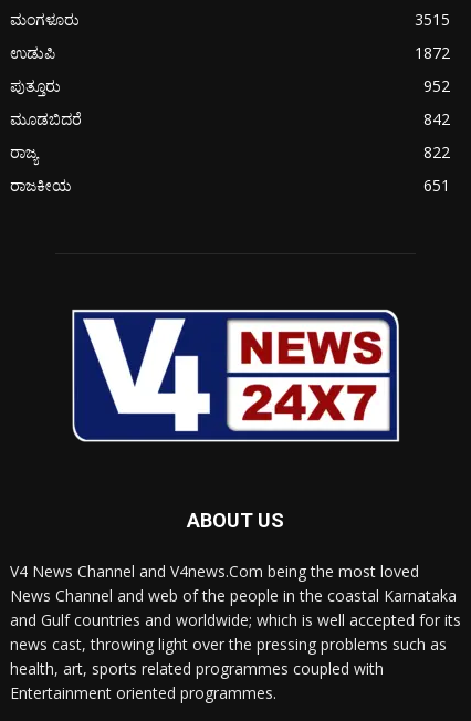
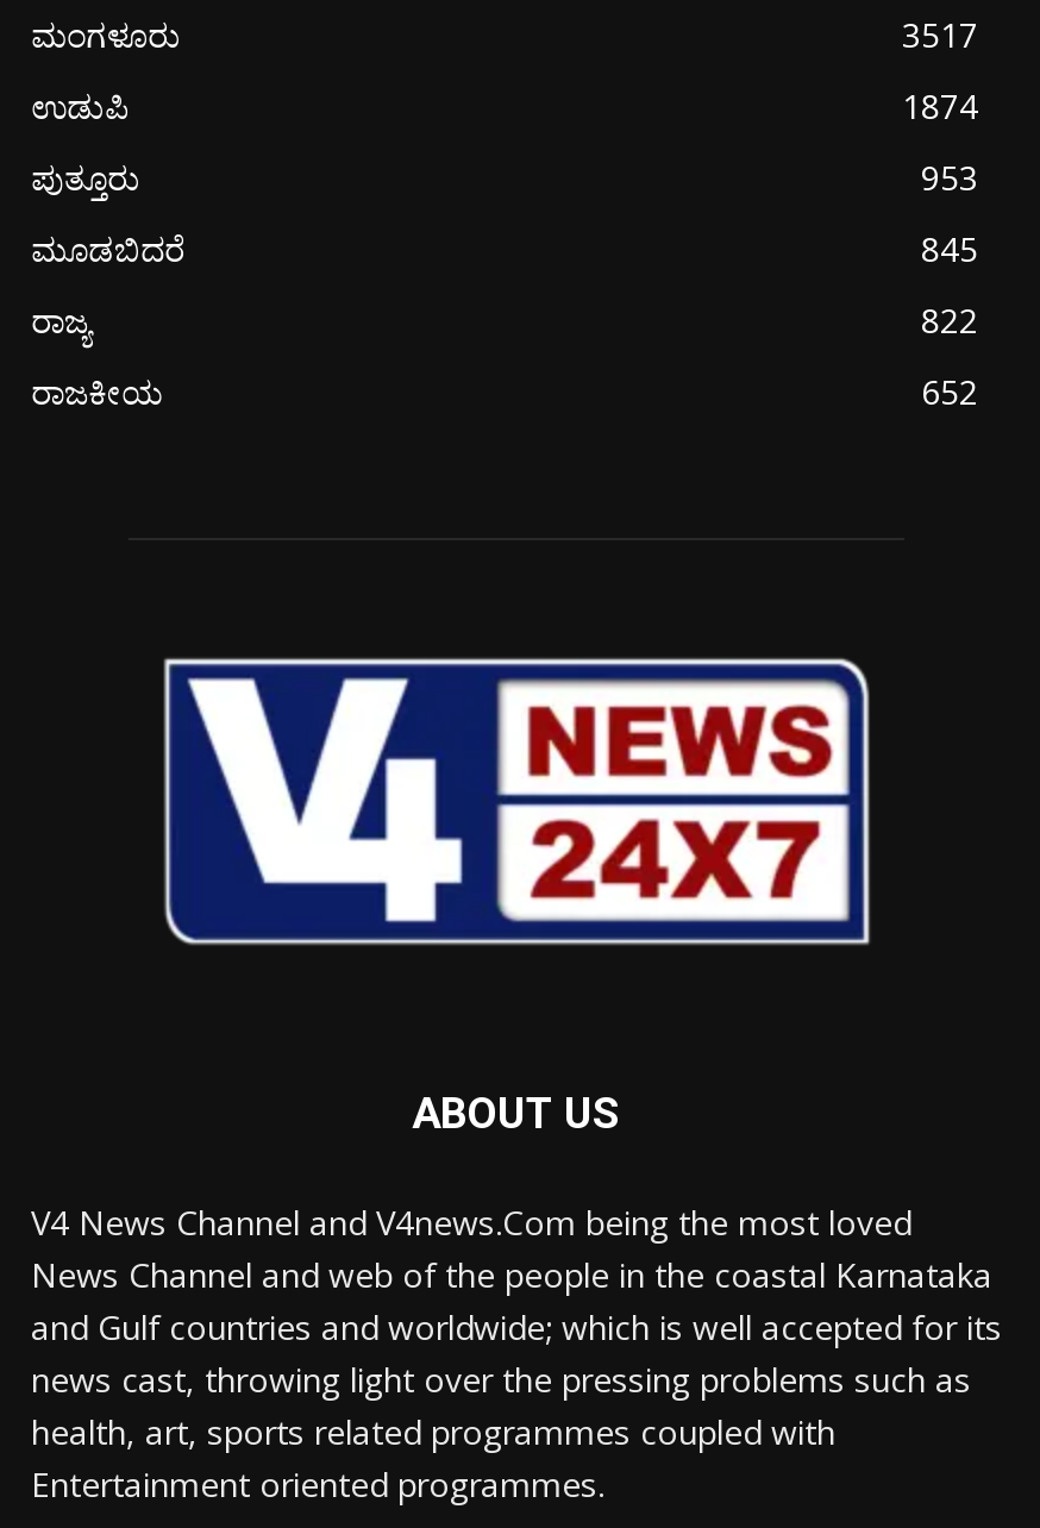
[415,9,450,30] 3515 -> [902,12,978,57] 3517
[415,42,450,63] 1872 -> [902,84,978,129] 1874
[423,75,450,96] 952 -> [921,155,978,200] 953
[423,108,450,129] 842 -> [921,226,978,272] 845
[423,175,450,196] 651 -> [921,369,978,414] 652

